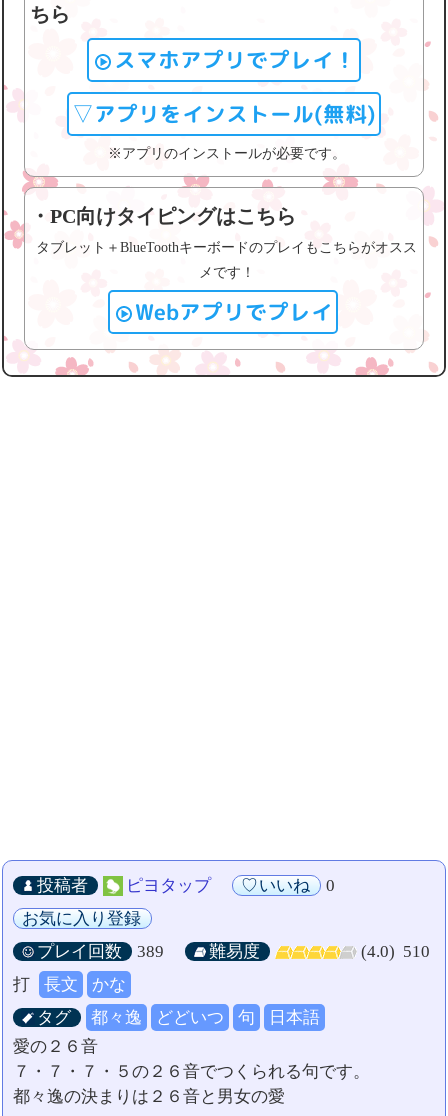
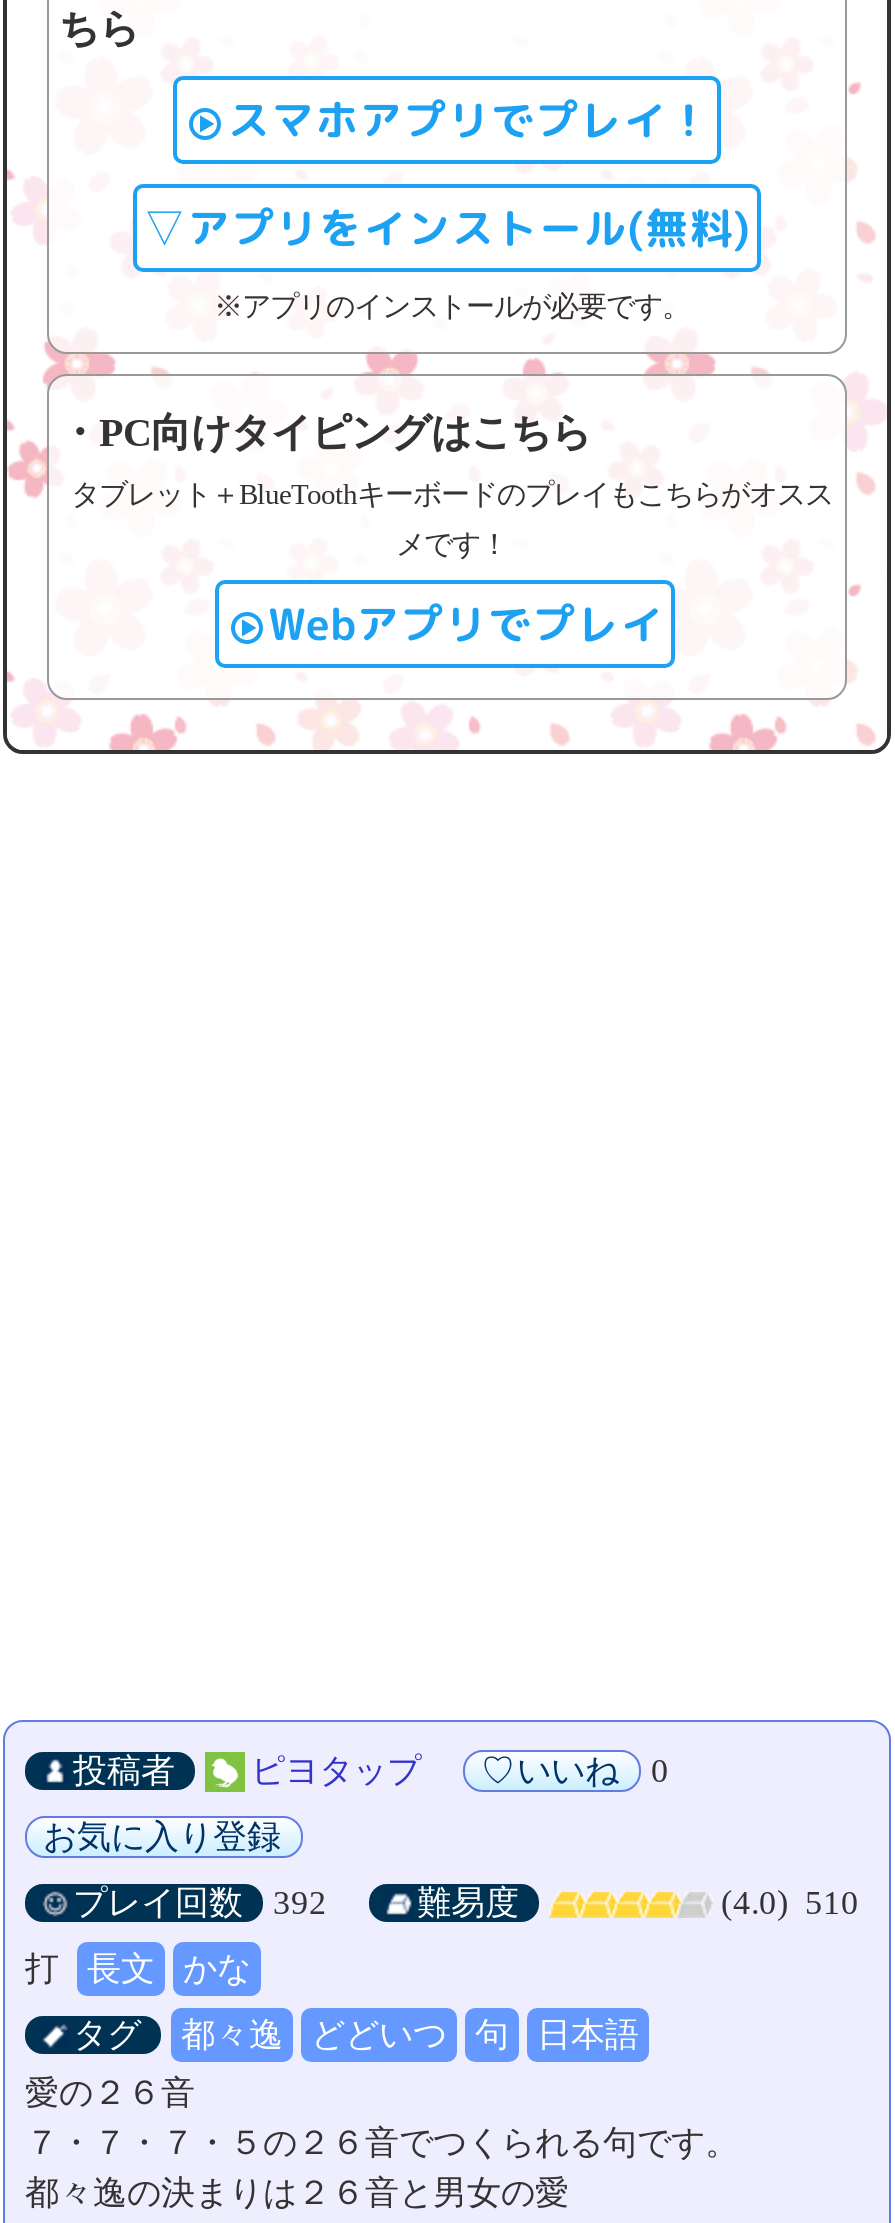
[37,942,164,961] プレイ回数 389 -> [73,1884,327,1922] プレイ回数 392

